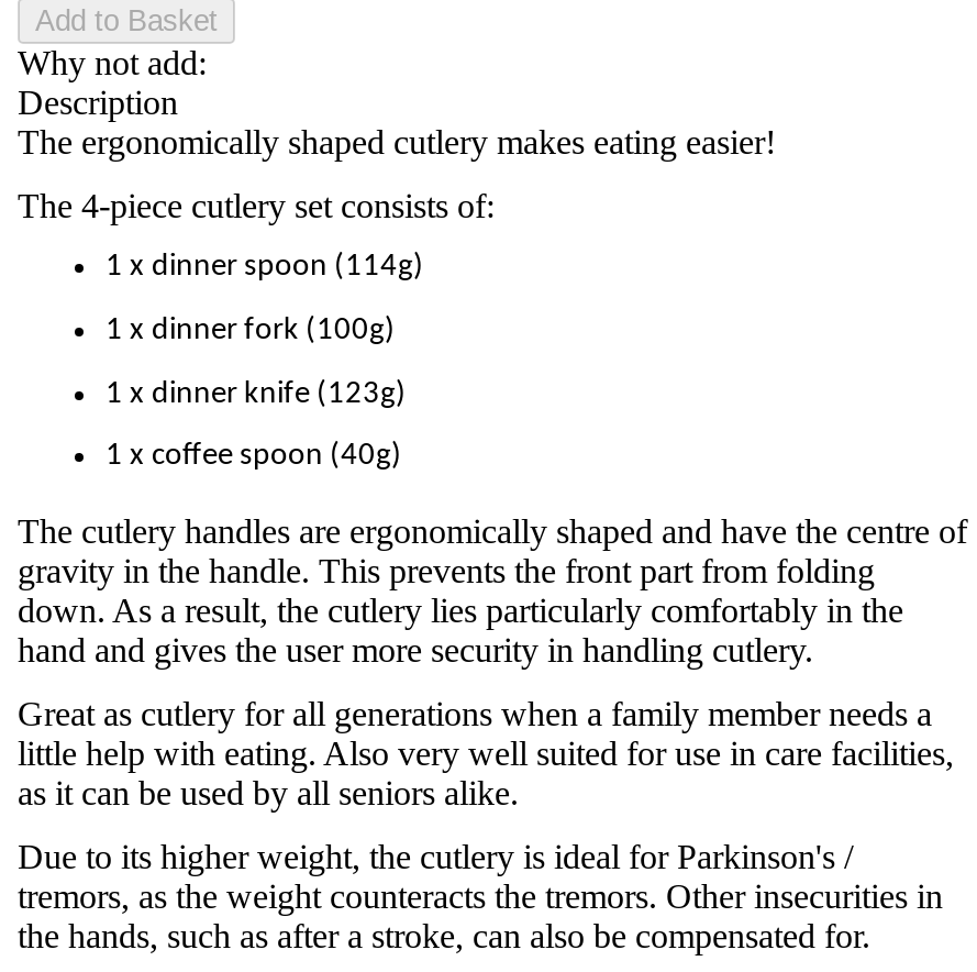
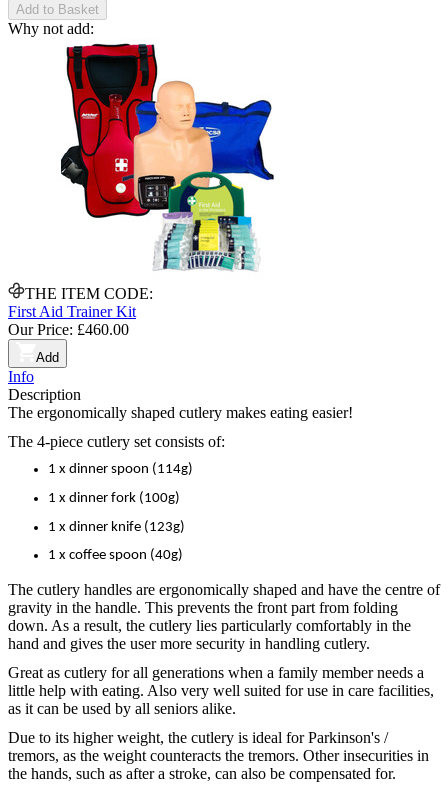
none -> [8,43,275,385] [image] | THE ITEM CODE: | First Aid Trainer Kit | Our Price: £460.00 | Add | Info

